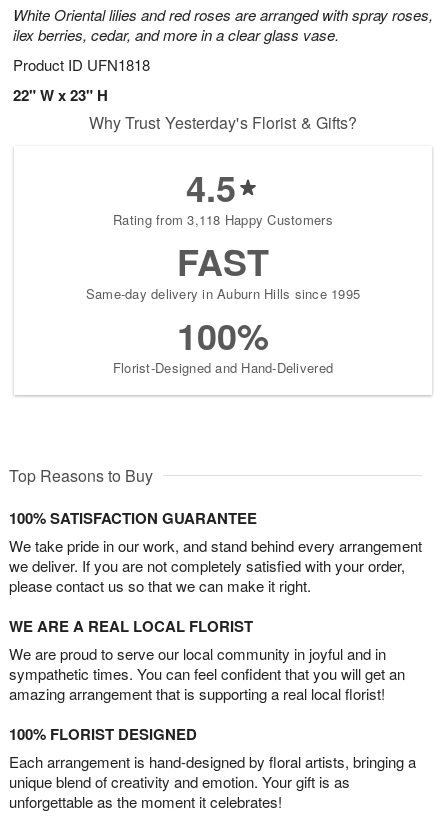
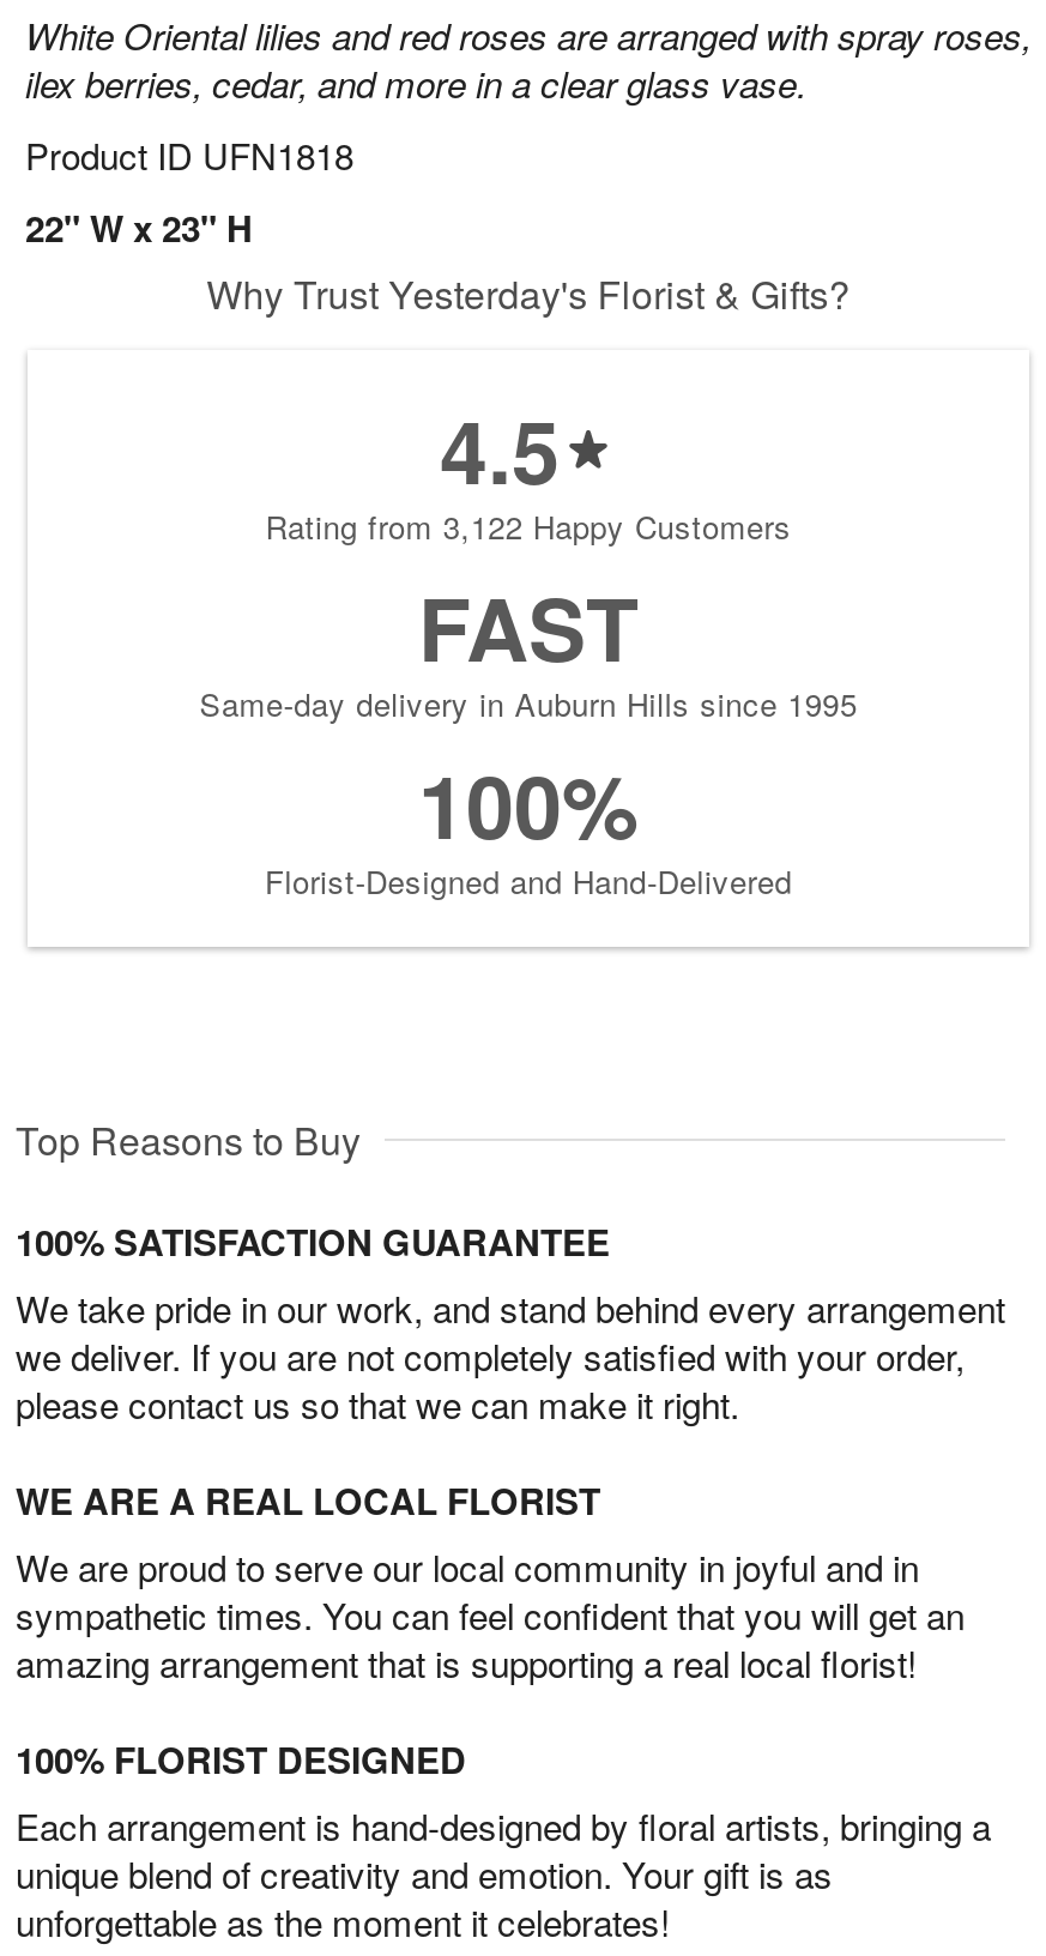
[113,210,333,229] Rating from 3,118 Happy Customers -> [265,504,792,550] Rating from 3,122 Happy Customers

